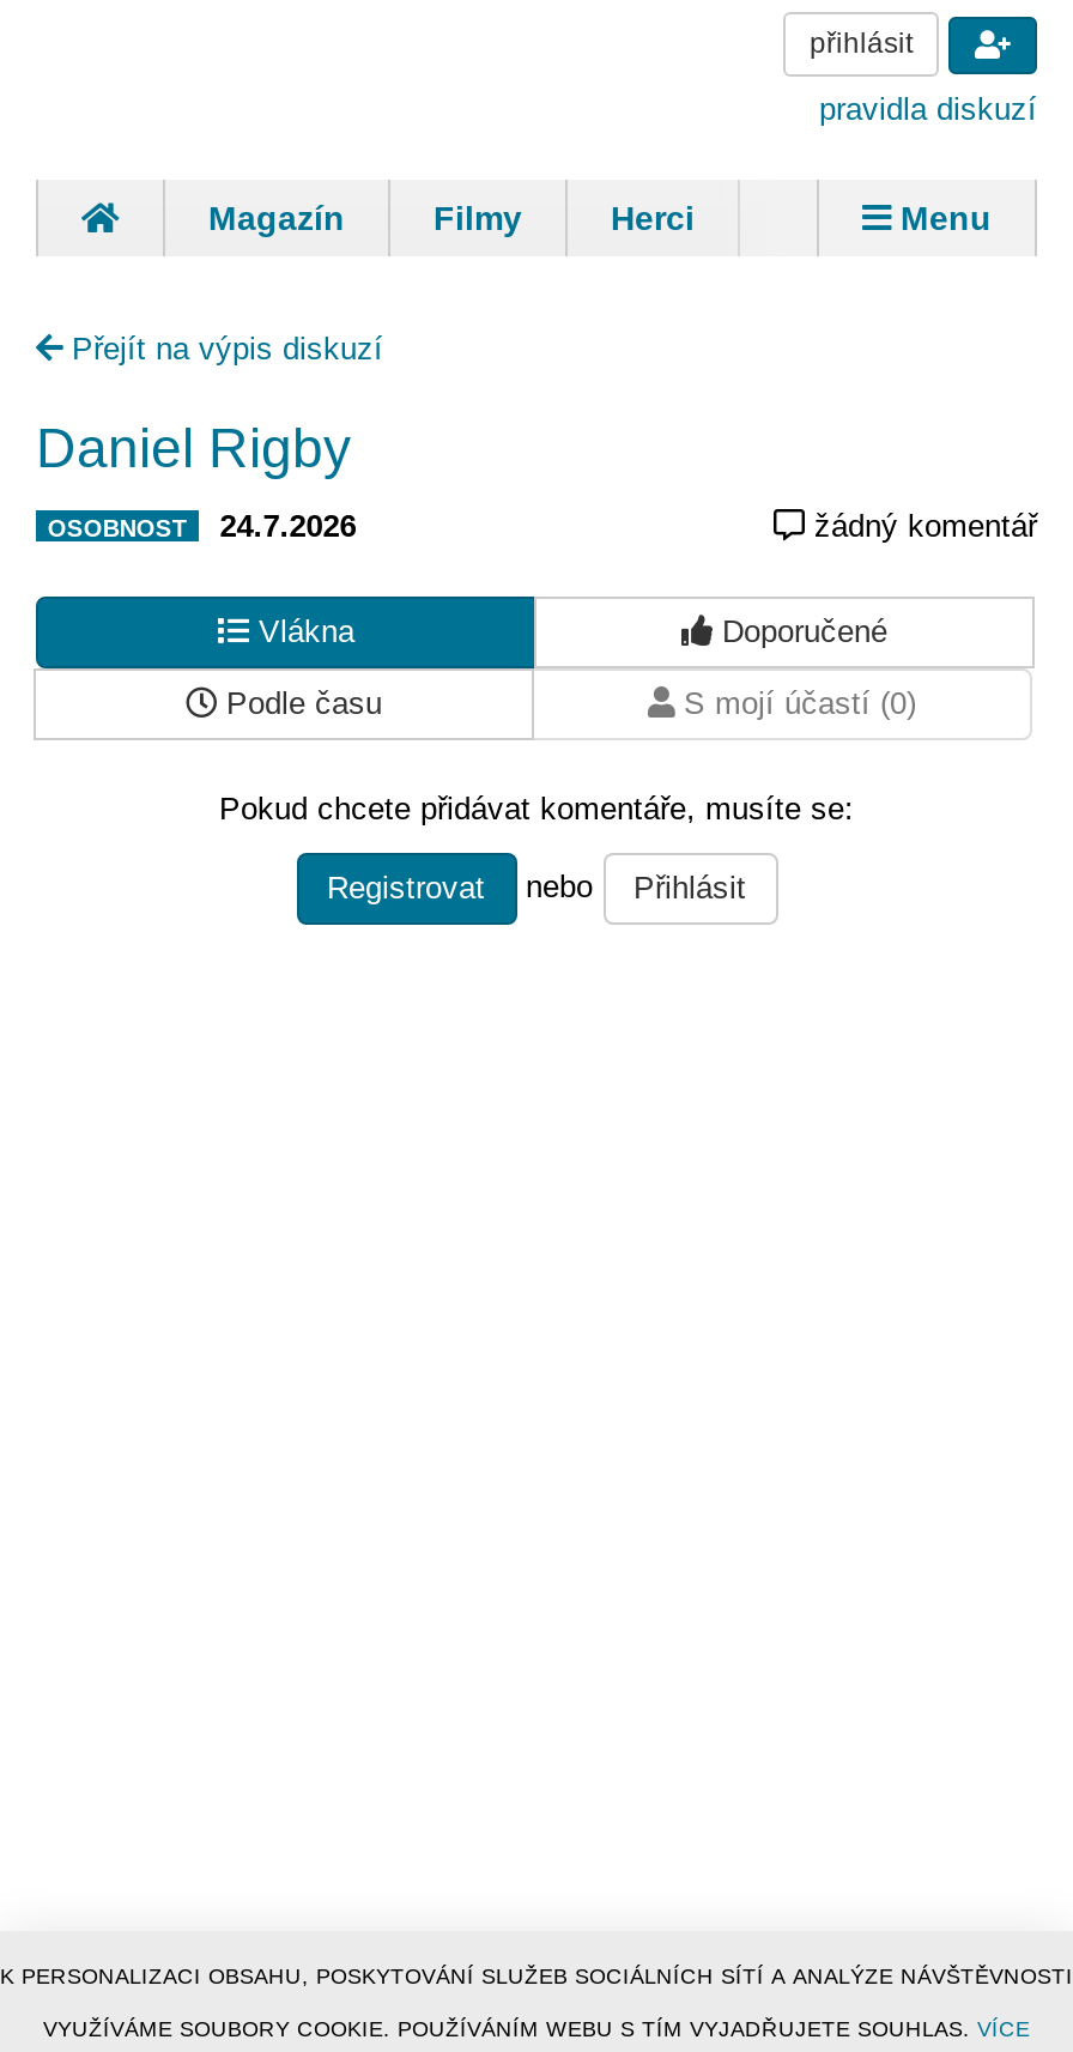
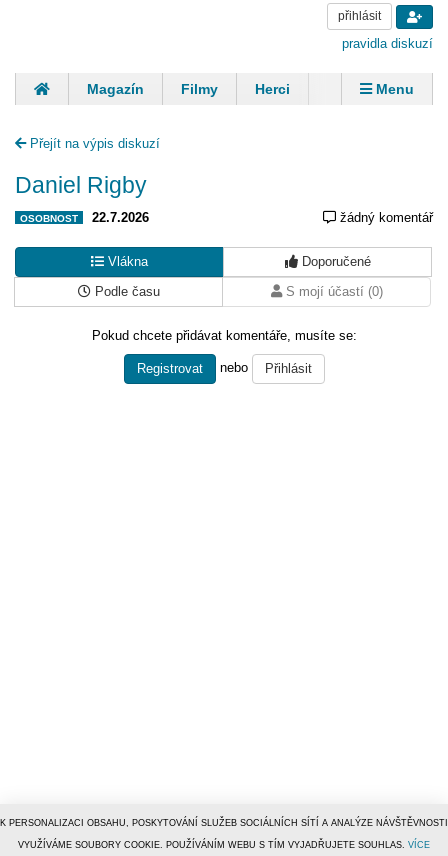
[48,508,356,544] OSOBNOST 24.7.2026 -> [20,210,149,225] OSOBNOST 22.7.2026

